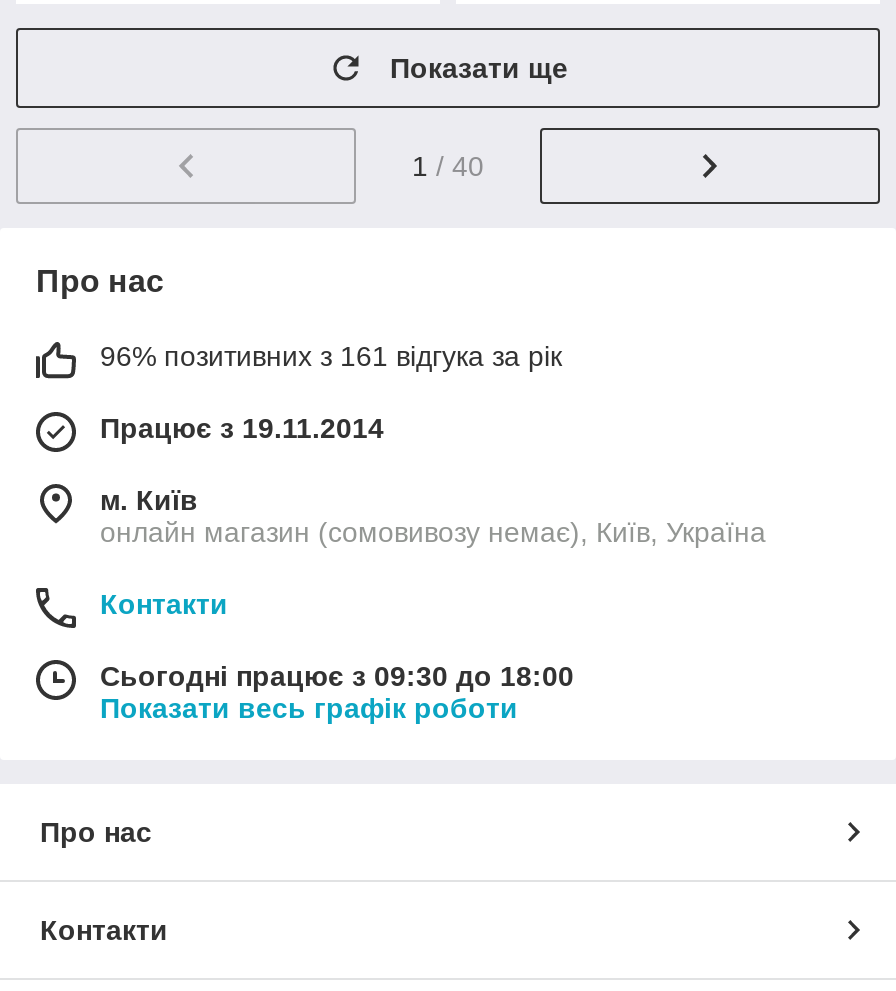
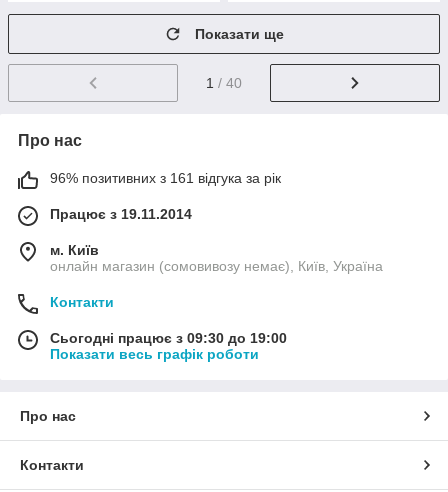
[100,660,574,692] Сьогодні працює з 09:30 до 18:00 -> [50,330,287,346] Сьогодні працює з 09:30 до 19:00

